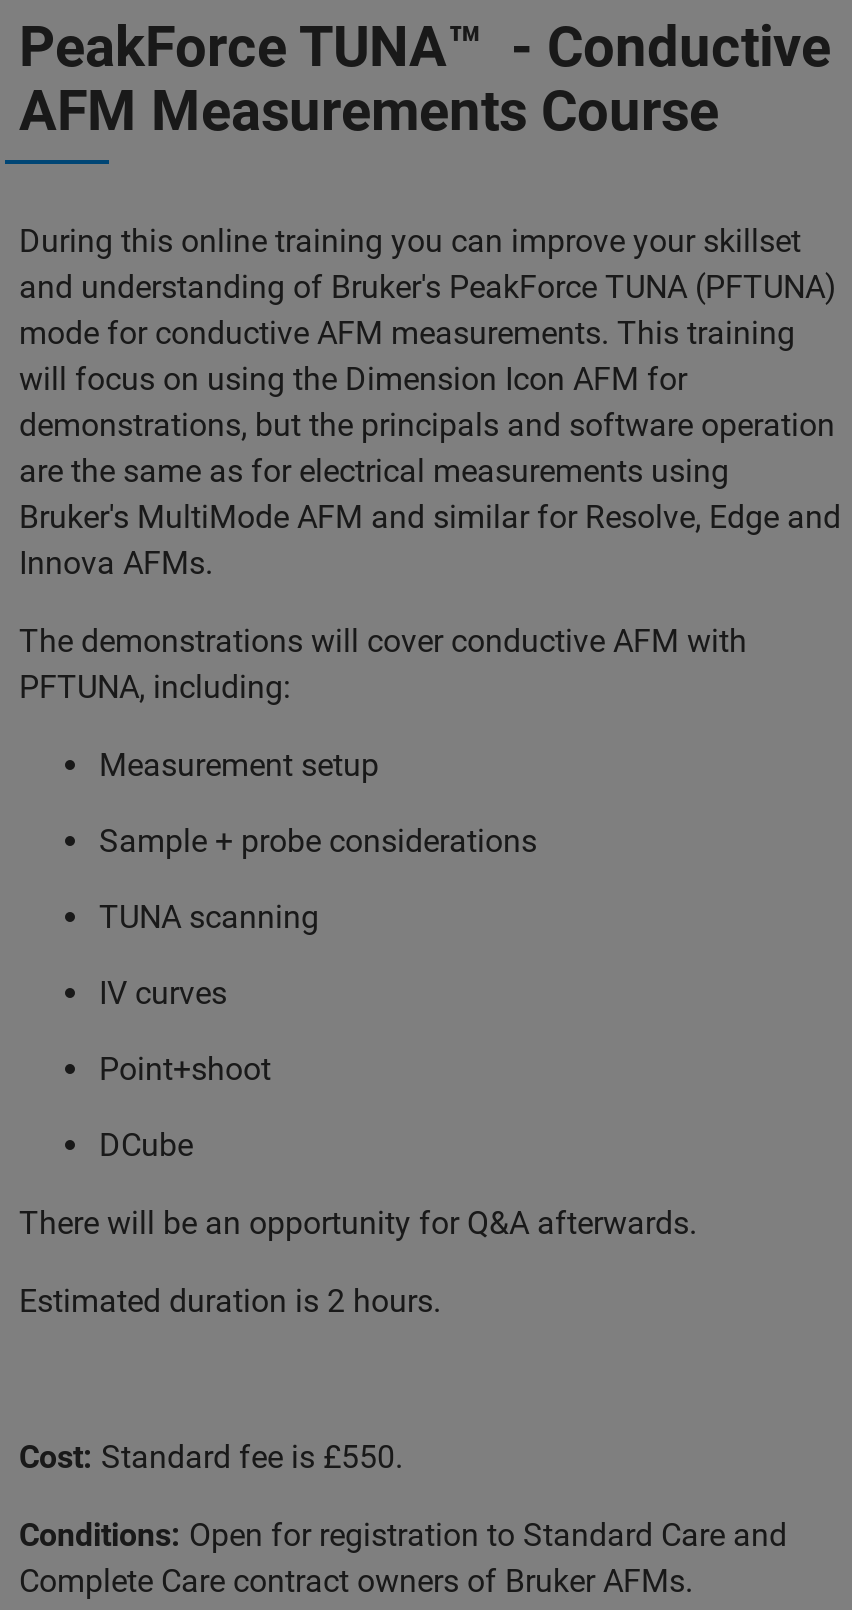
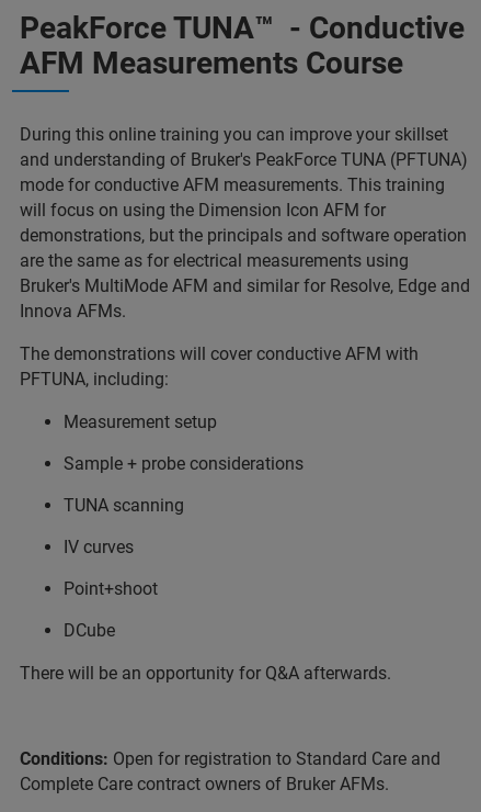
[19,1282,441,1320] Estimated duration is 2 hours. -> none
[19,1438,403,1476] Cost: Standard fee is £550. -> none

